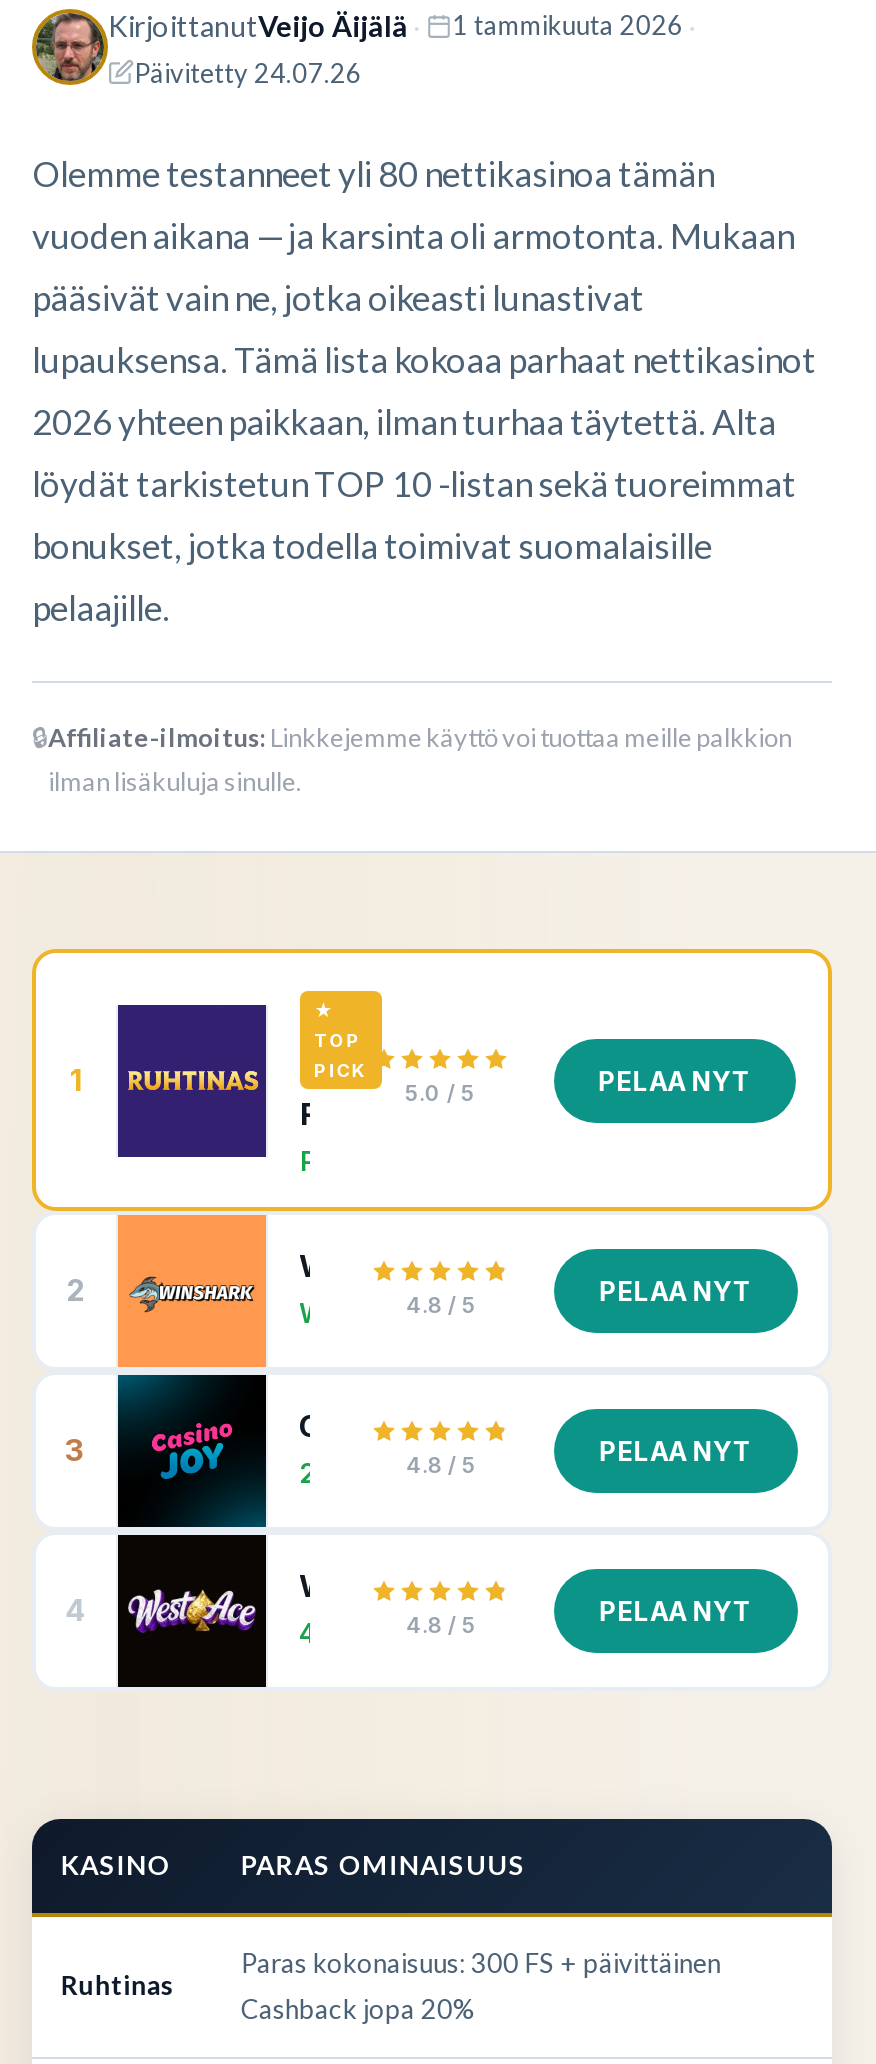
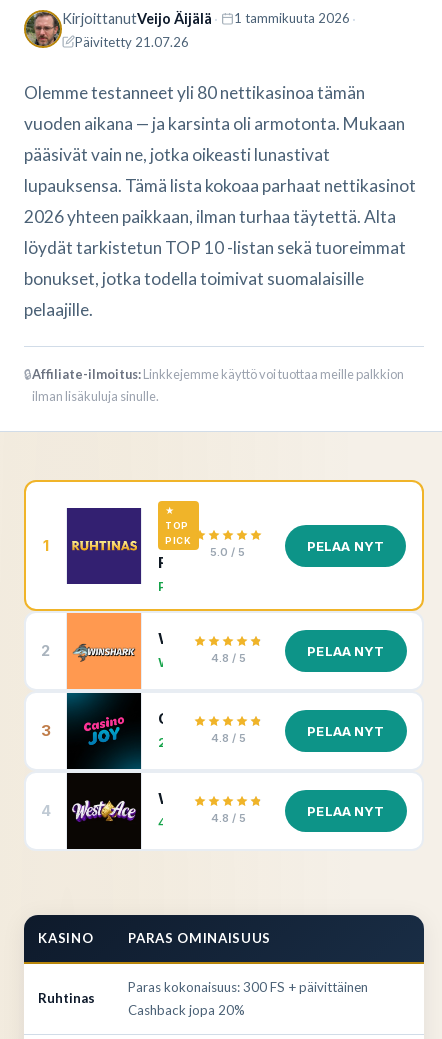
[134,56,362,88] Päivitetty 24.07.26 -> [75,34,189,50] Päivitetty 21.07.26

